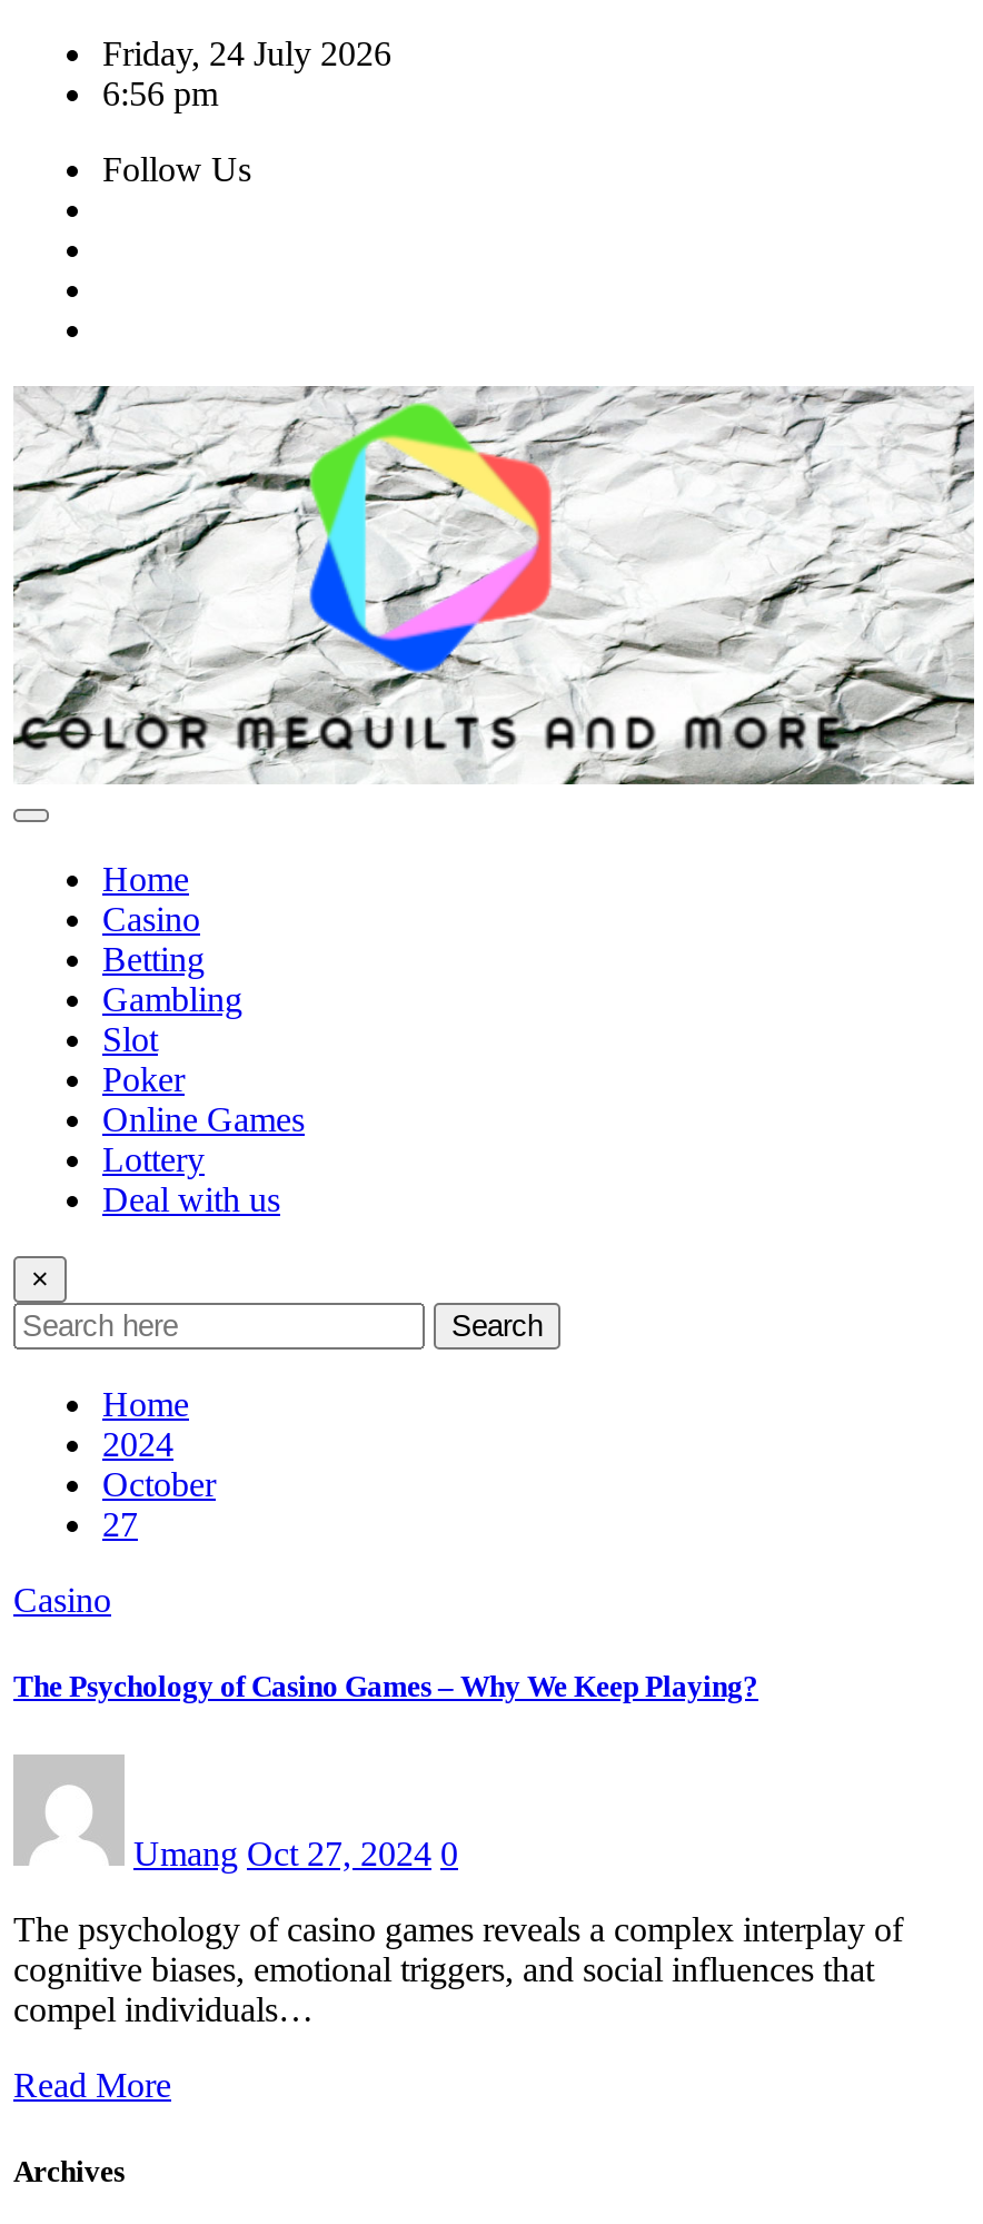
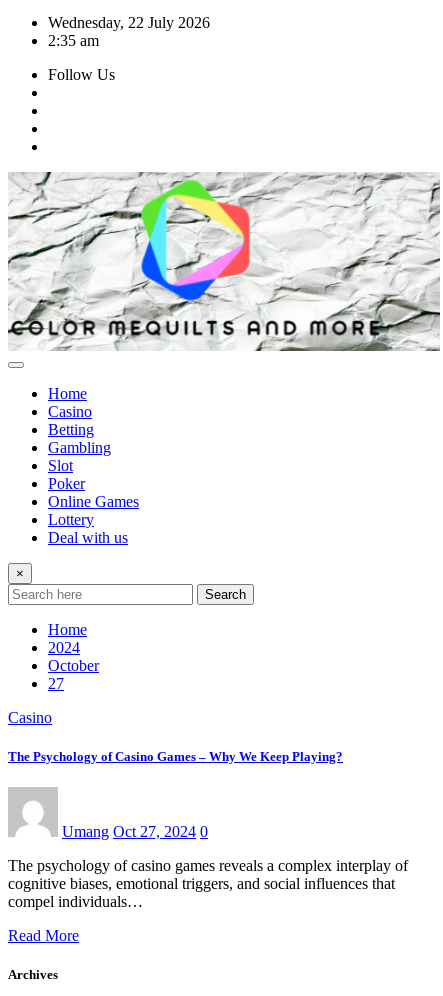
[102,34,391,112] Friday, 24 July 2026 | 6:56 pm -> [48,14,210,49] Wednesday, 22 July 2026 | 2:35 am

